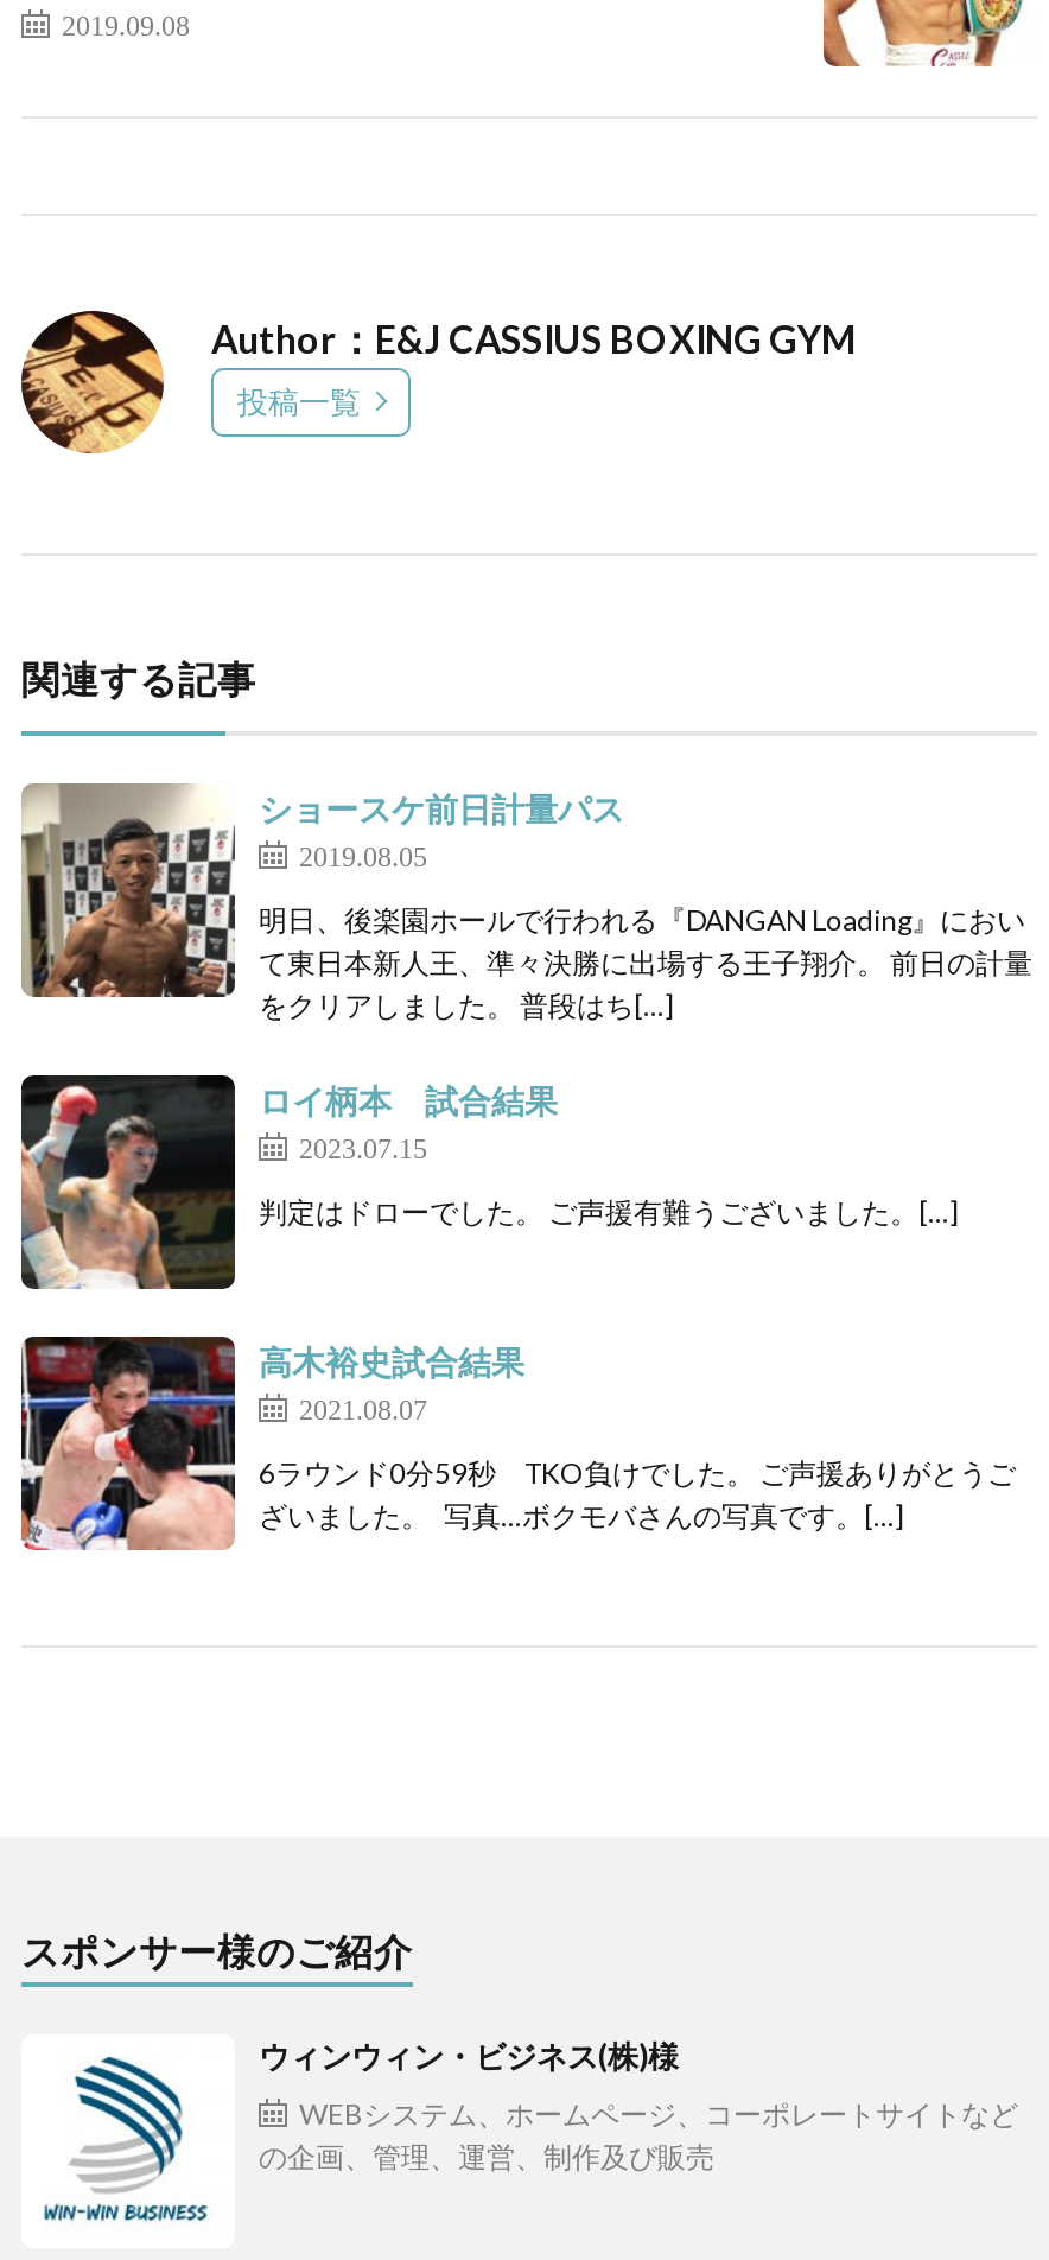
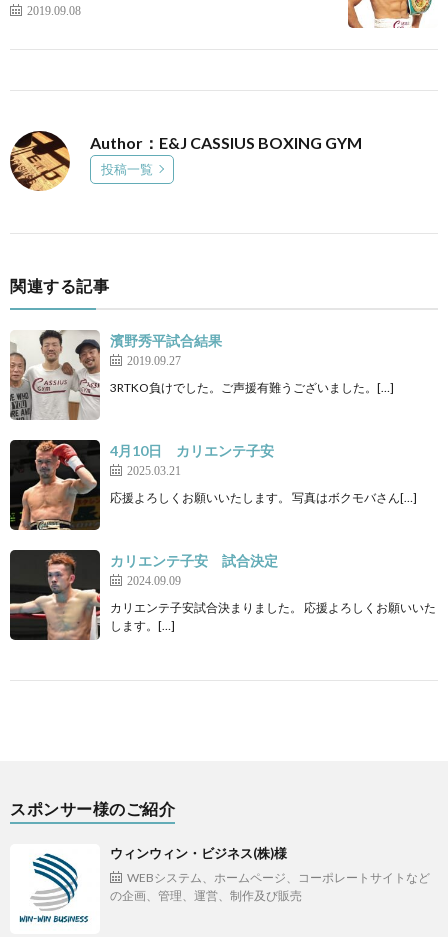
[21,783,624,999] [image] | ショースケ前日計量パス | 2019.08.05 -> [10,330,222,421] [image] | 濱野秀平試合結果 | 2019.09.27
[259,902,1032,1023] 明日、後楽園ホールで行われる『DANGAN Loading』におい | て東日本新人王、準々決勝に出場する王子翔介。 前日の計量 | をクリアしました。 普段はち[…] -> [110,380,394,395] 3RTKO負けでした。ご声援有難うございました。[…]
[19,1073,558,1289] [image] | ロイ柄本 試合結果 | 2023.07.15 -> [9,439,274,531] [image] | 4月10日 カリエンテ子安 | 2025.03.21
[259,1194,959,1229] 判定はドローでした。 ご声援有難うございました。[…] -> [110,490,417,505] 応援よろしくお願いいたします。 写真はボクモバさん[…]
[19,1341,524,1553] [image] | 高木裕史試合結果 | 2021.08.07 -> [10,551,278,641] [image] | カリエンテ子安 試合決定 | 2024.09.09
[259,1455,1016,1533] 6ラウンド0分59秒 TKO負けでした。 ご声援ありがとうご | ざいました。 写真…ボクモバさんの写真です。[…] -> [110,600,436,633] カリエンテ子安試合決まりました。 応援よろしくお願いいた | します。[…]

